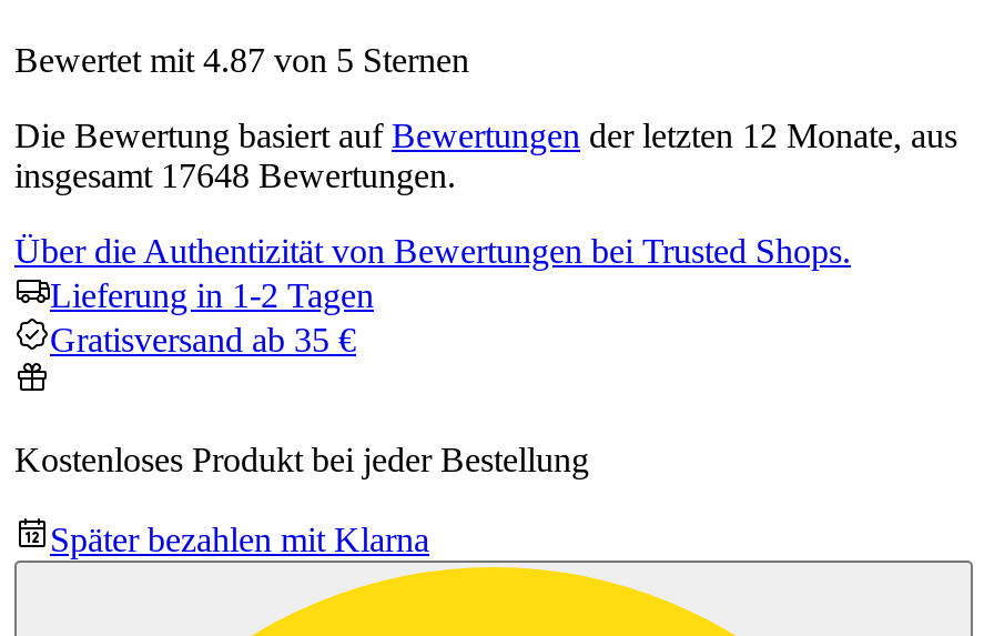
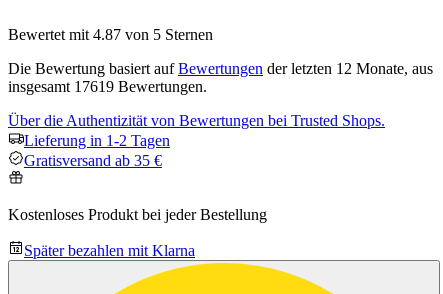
[14,157,456,194] insgesamt 17648 Bewertungen. -> [8,78,207,95] insgesamt 17619 Bewertungen.

